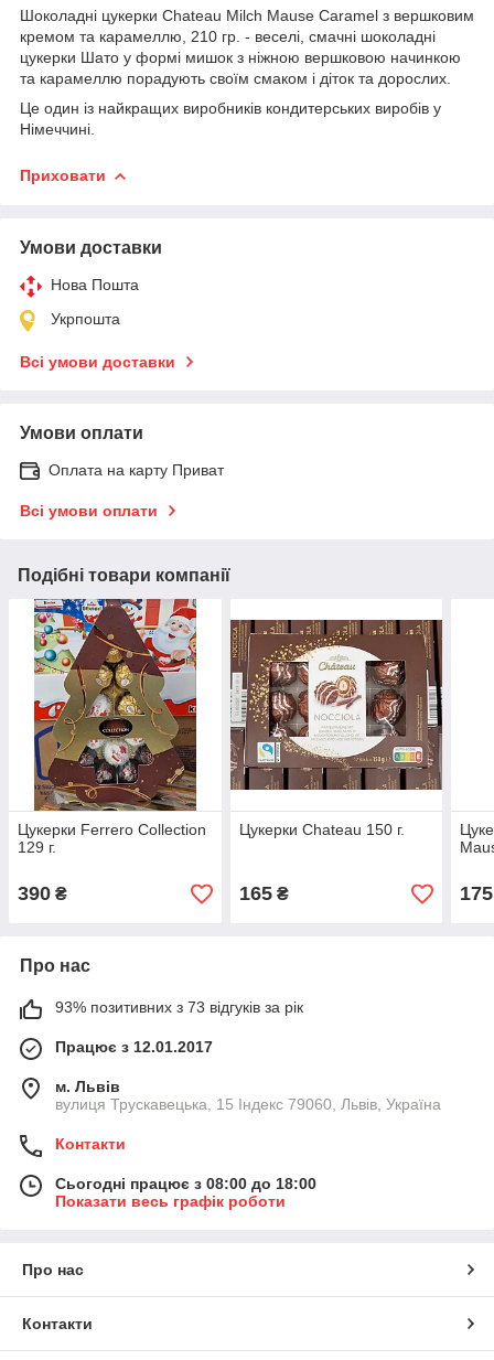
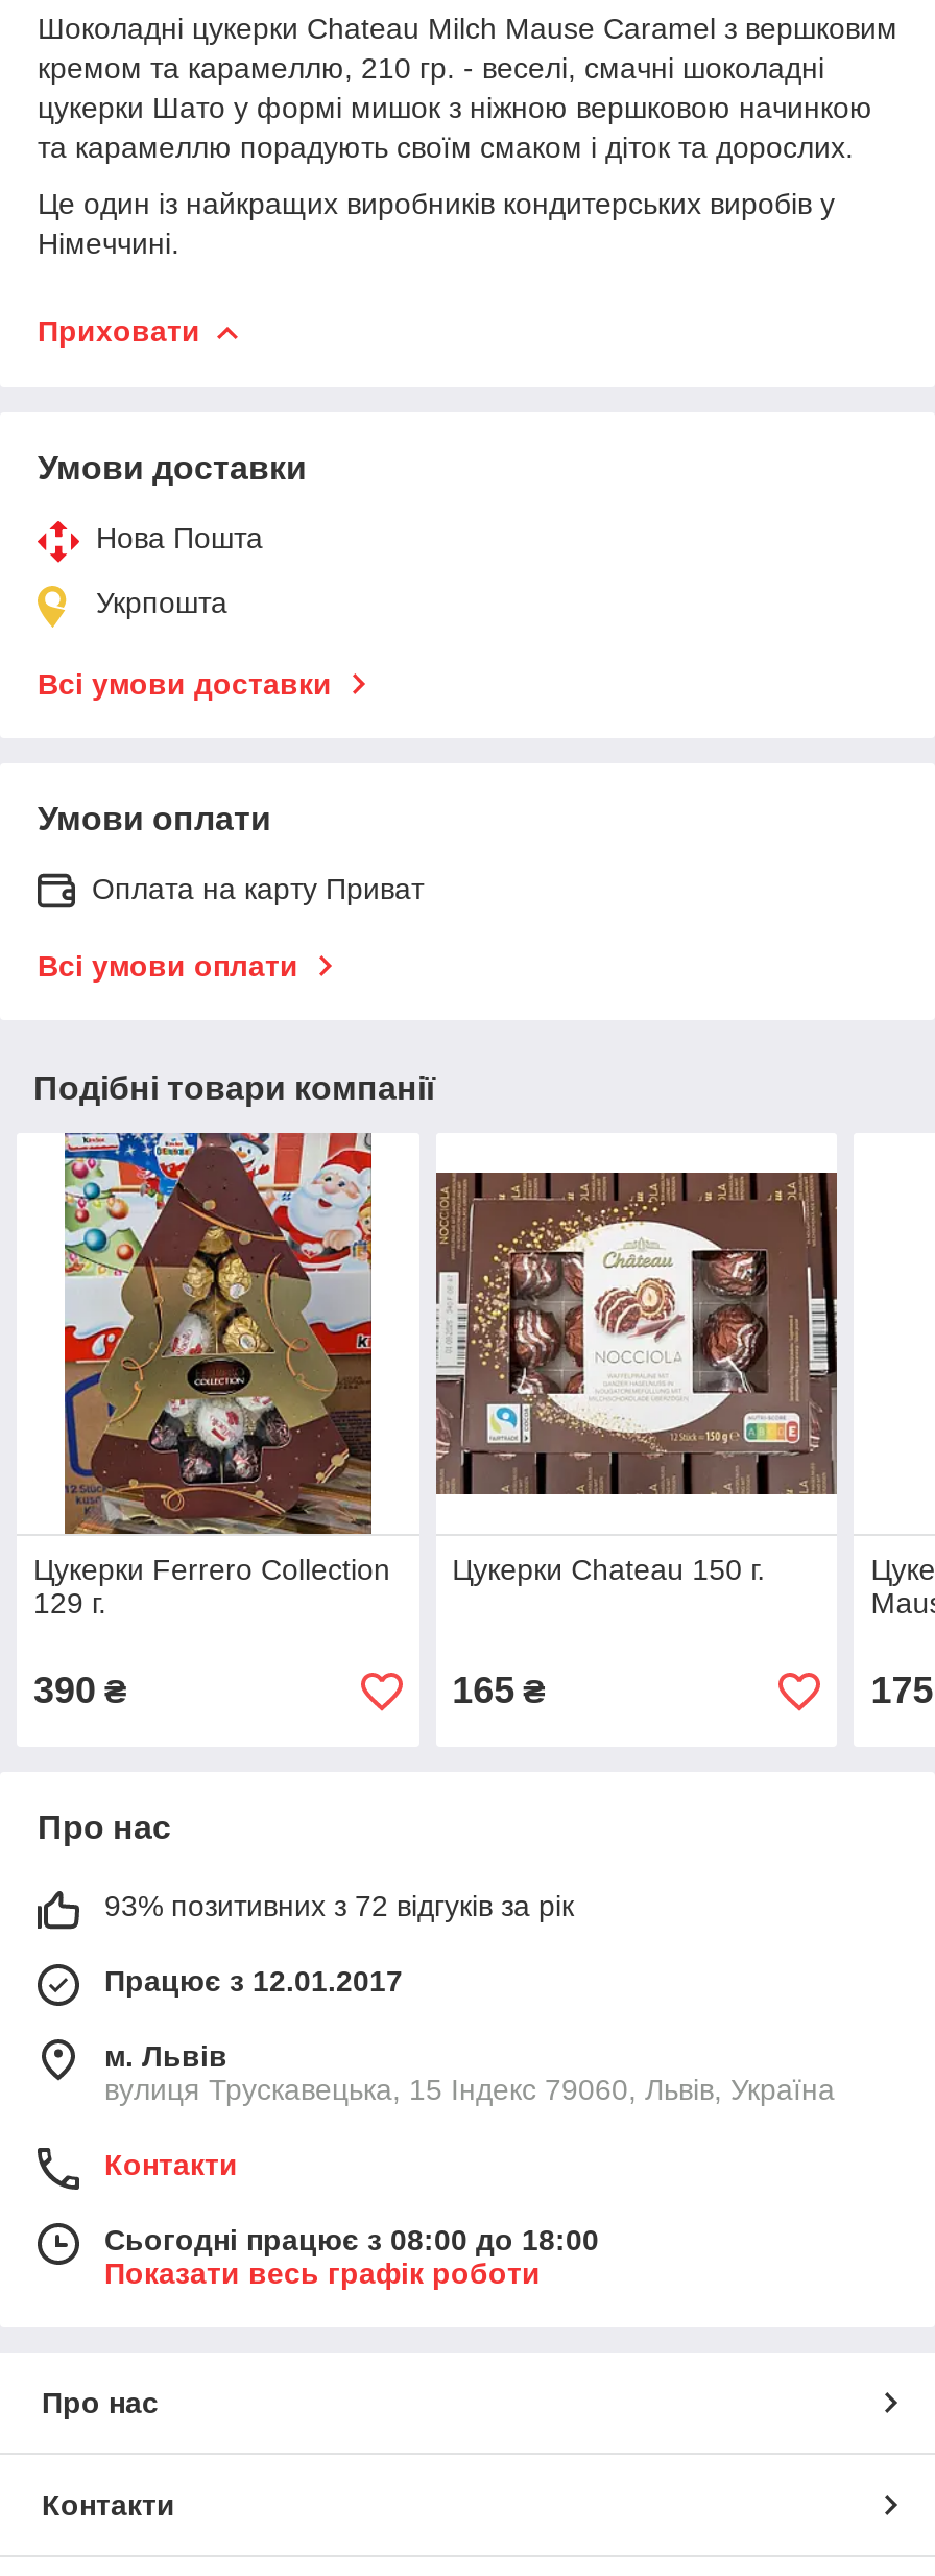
[55,999,303,1016] 93% позитивних з 73 відгуків за рік -> [104,1890,574,1923] 93% позитивних з 72 відгуків за рік

